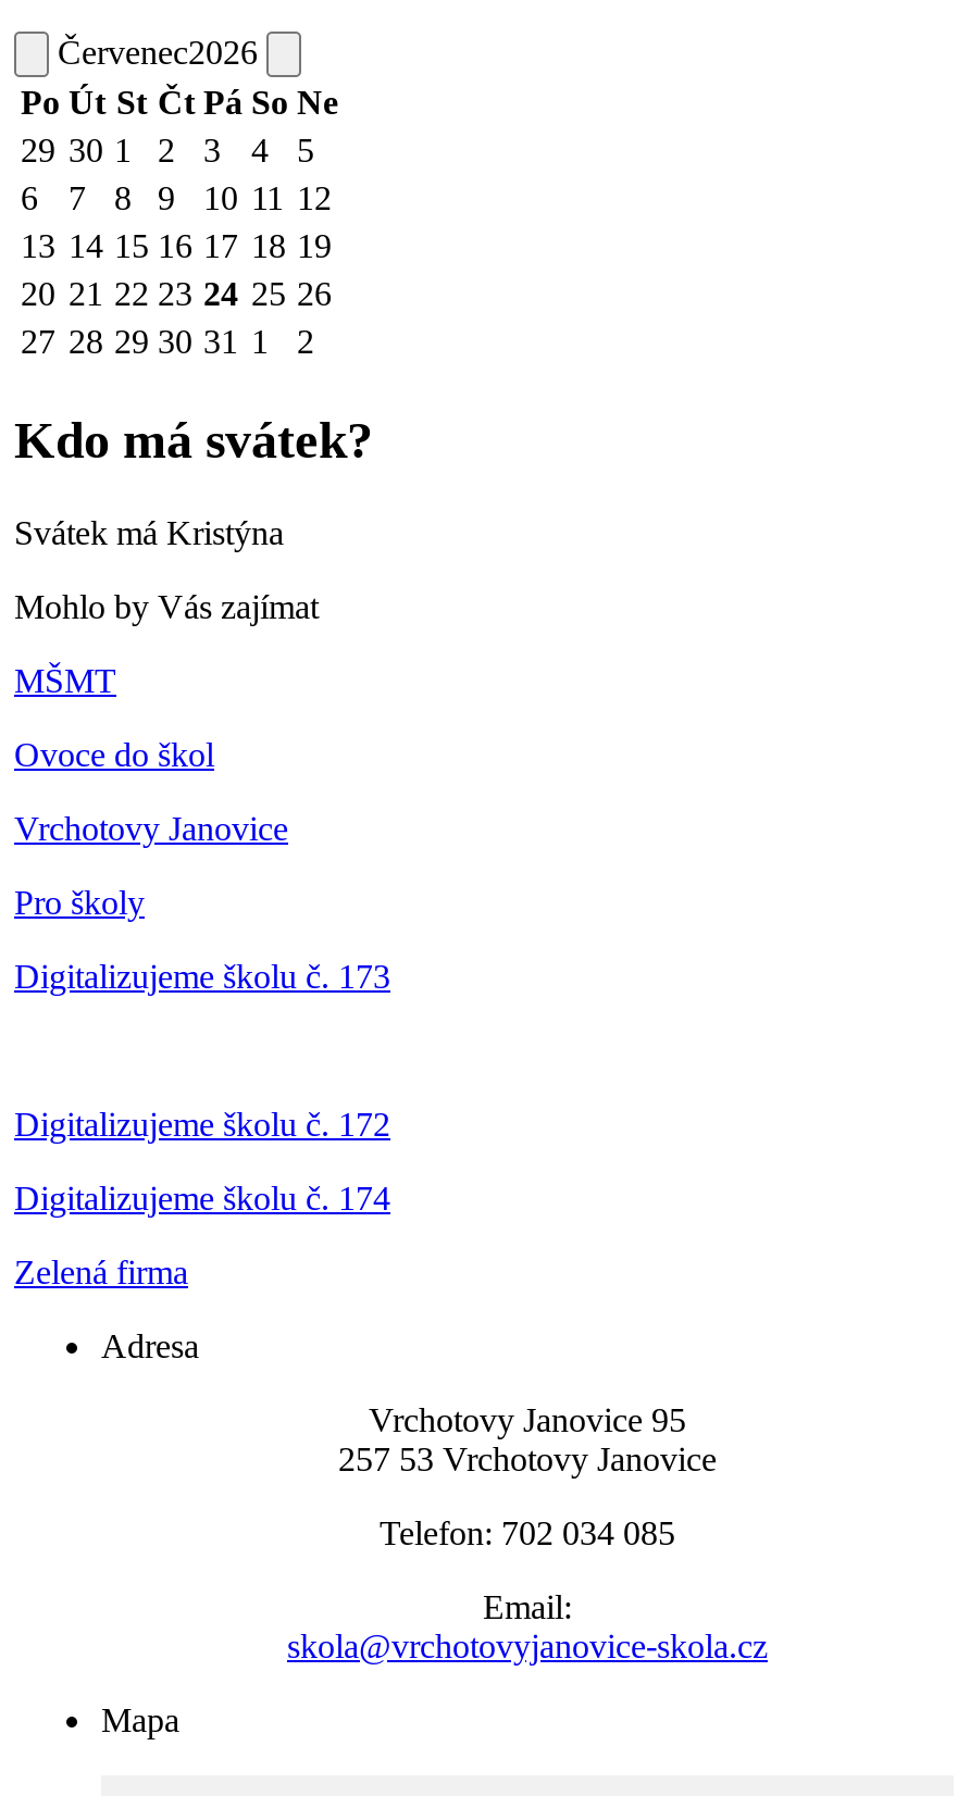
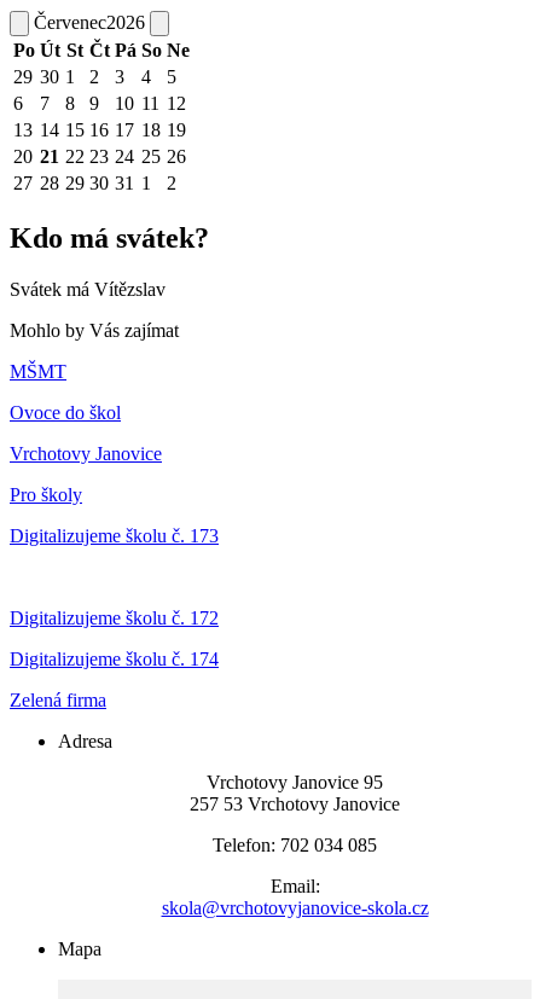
[14,514,284,551] Svátek má Kristýna -> [10,279,166,299] Svátek má Vítězslav

